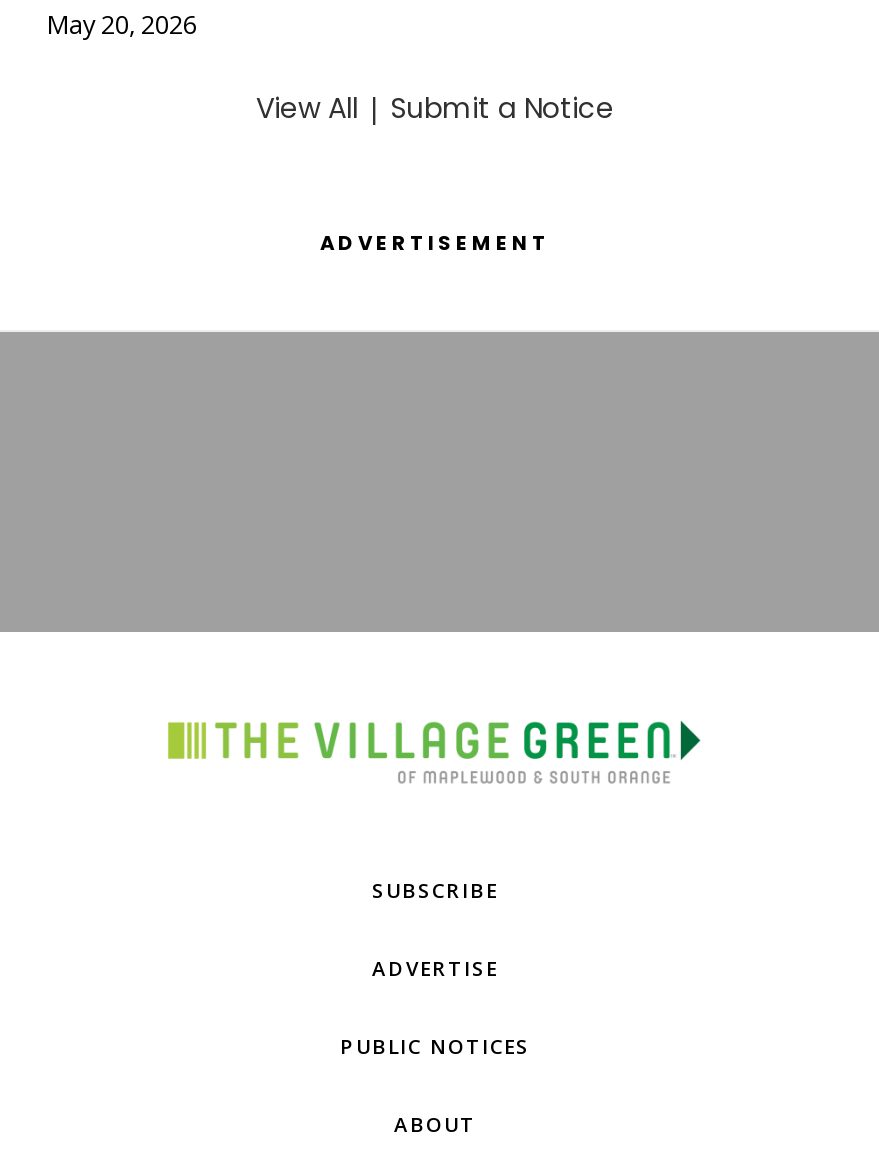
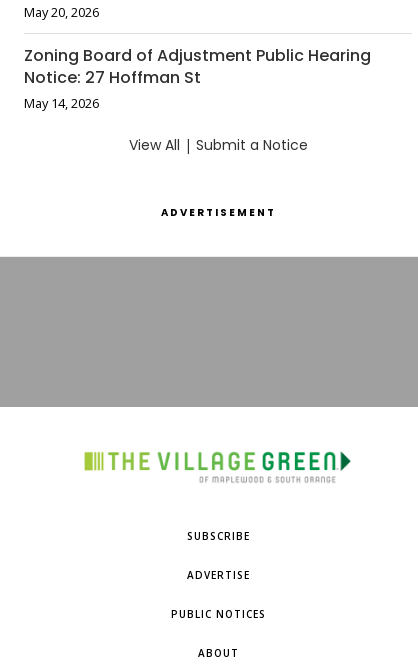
none -> [24,44,371,112] Zoning Board of Adjustment Public Hearing | Notice: 27 Hoffman St | May 14, 2026

